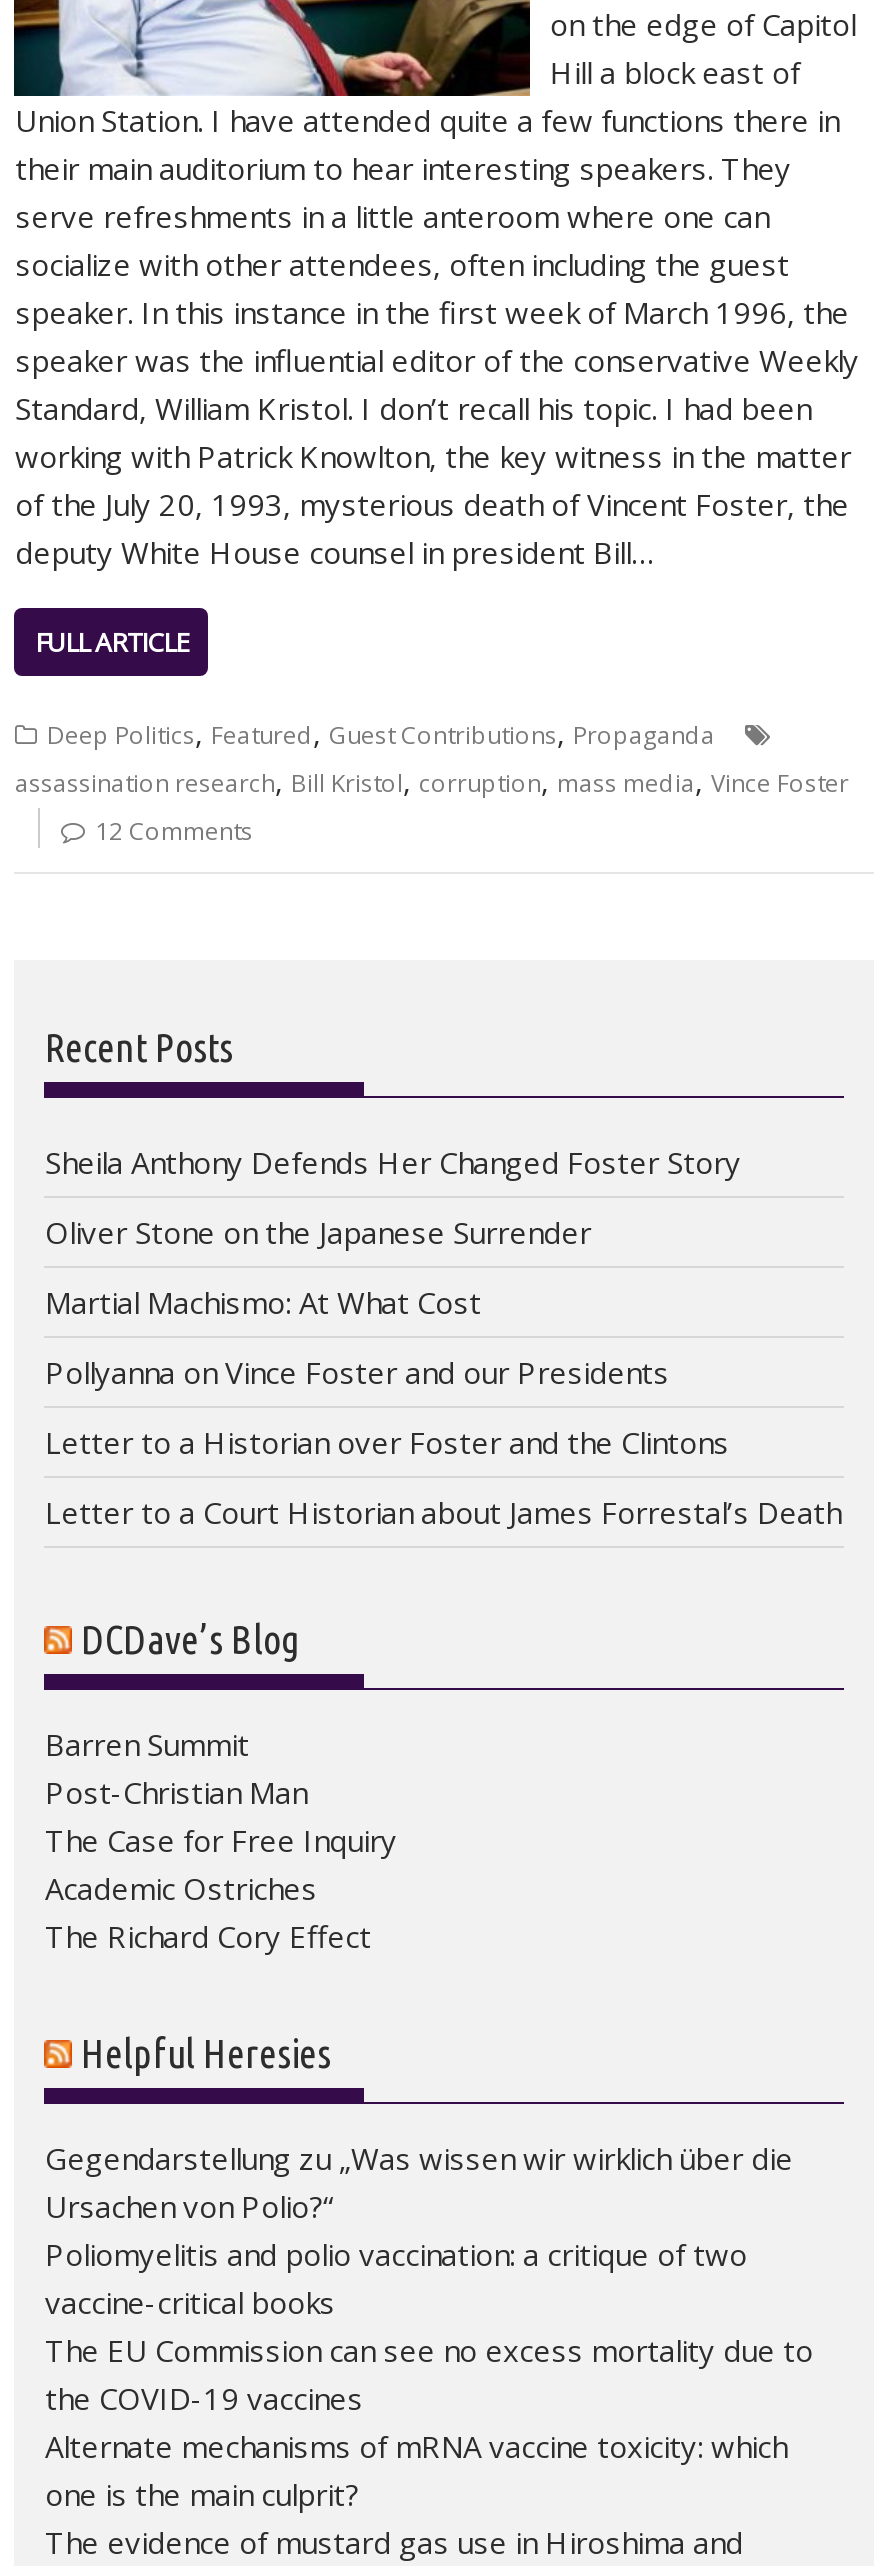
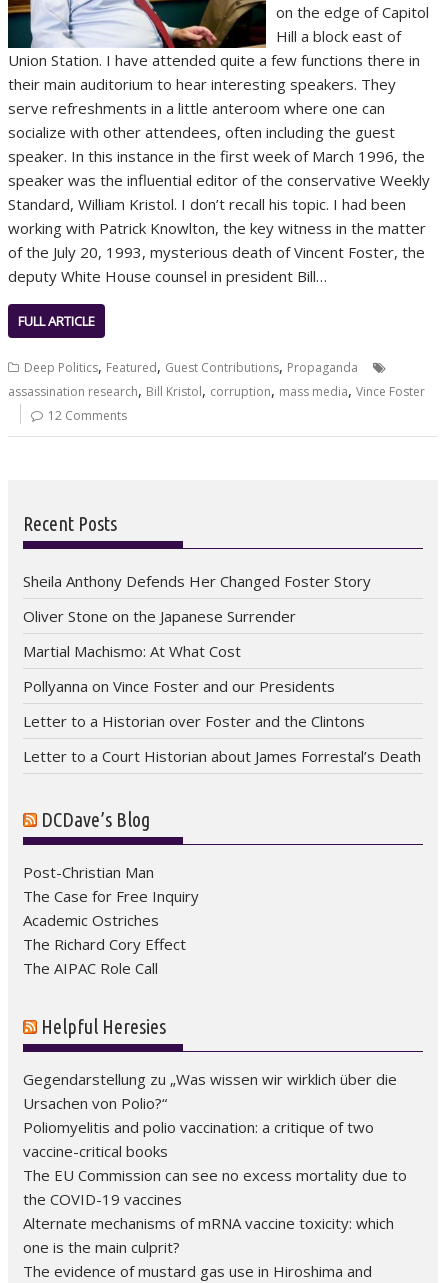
[45,1724,249,1764] Barren Summit -> none
moved [45,1772,397,1956] -> [23,862,199,954]: Post-Christian Man | The Case for Free Inquiry | Academic Ostriches | The Richard Cory Effect
none -> [23,958,158,978] The AIPAC Role Call

